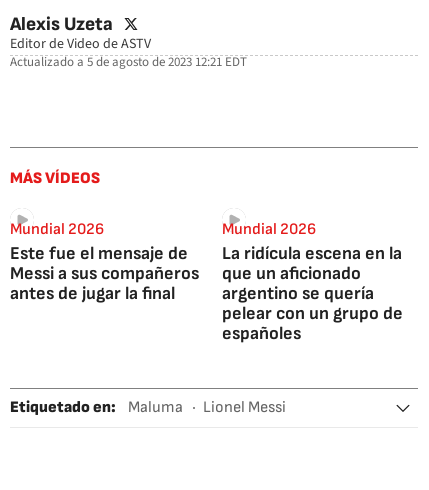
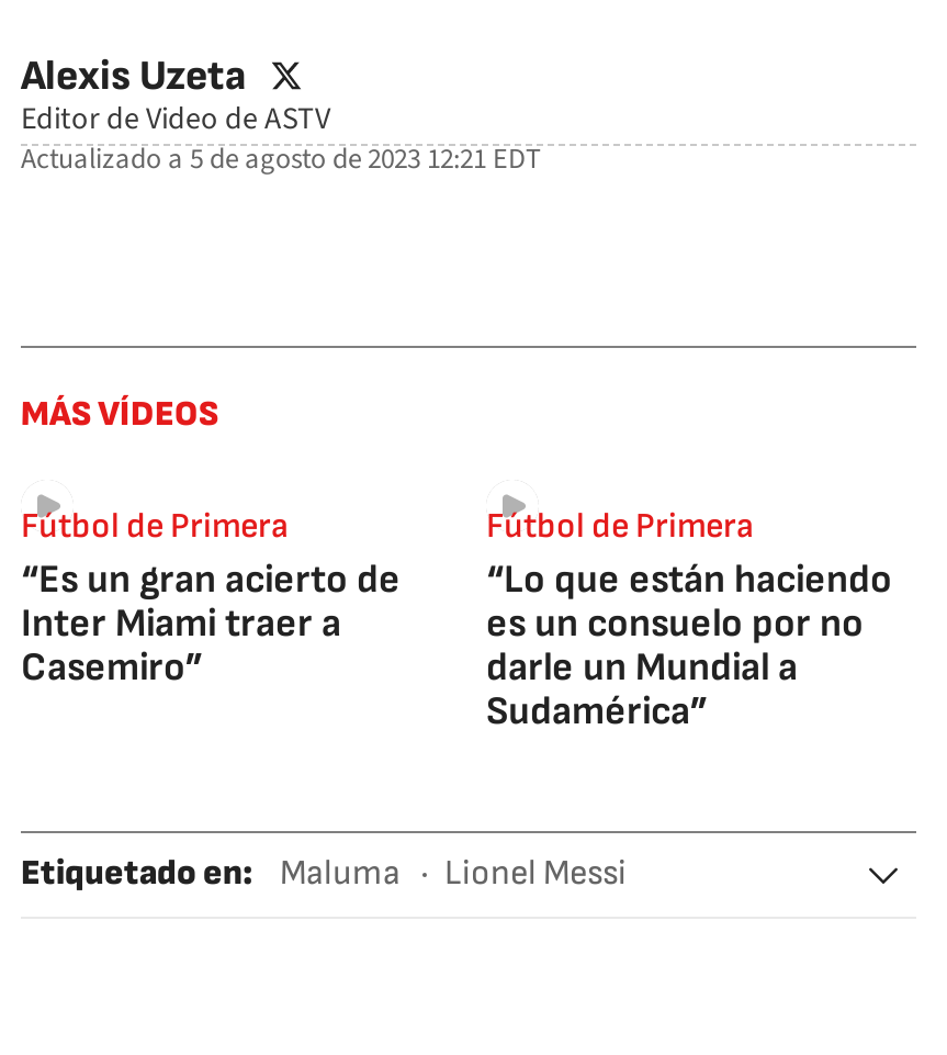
[10,220,199,304] Mundial 2026 | Este fue el mensaje de | Messi a sus compañeros | antes de jugar la final -> [21,506,401,691] Fútbol de Primera | “Es un gran acierto de | Inter Miami traer a | Casemiro”
[222,220,403,344] Mundial 2026 | La ridícula escena en la | que un aficionado | argentino se quería | pelear con un grupo de | españoles -> [486,506,892,734] Fútbol de Primera | “Lo que están haciendo | es un consuelo por no | darle un Mundial a | Sudamérica”

